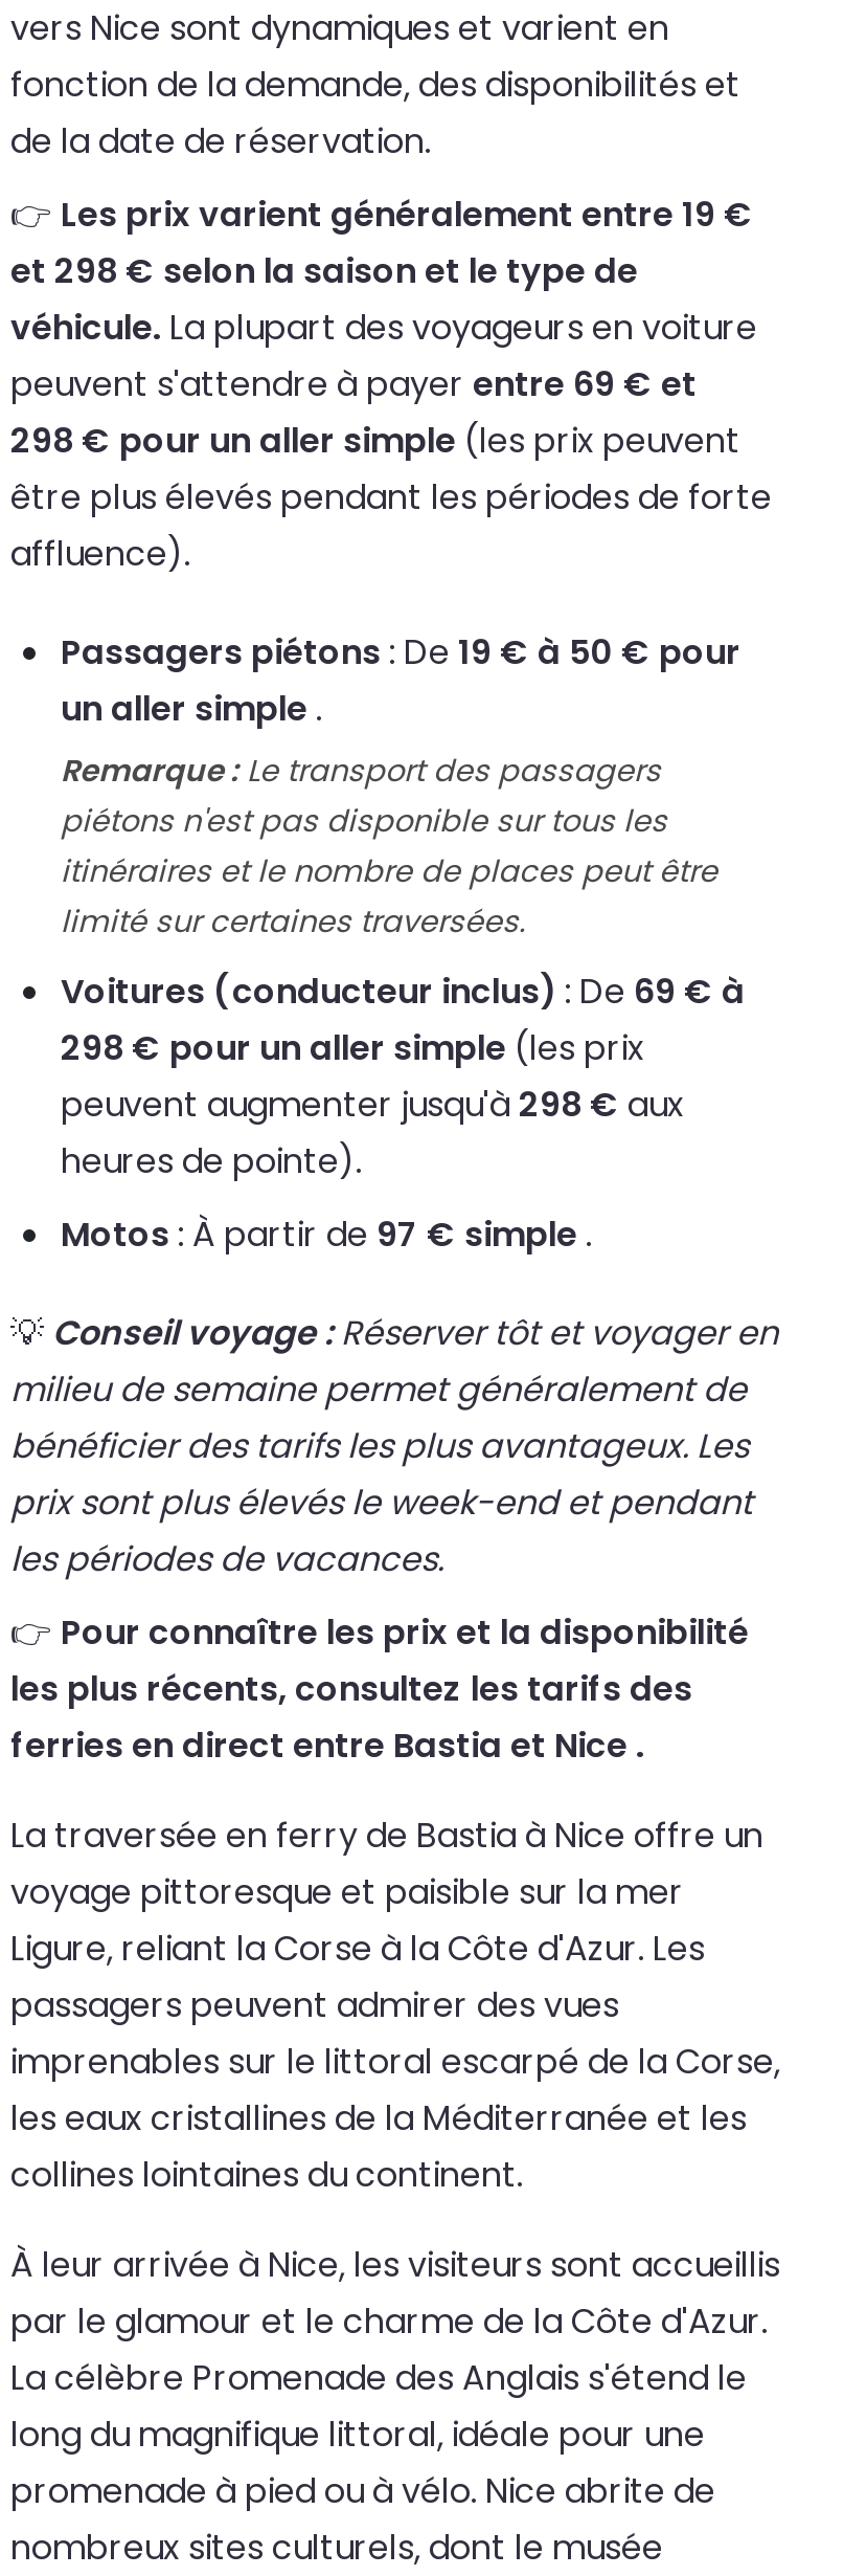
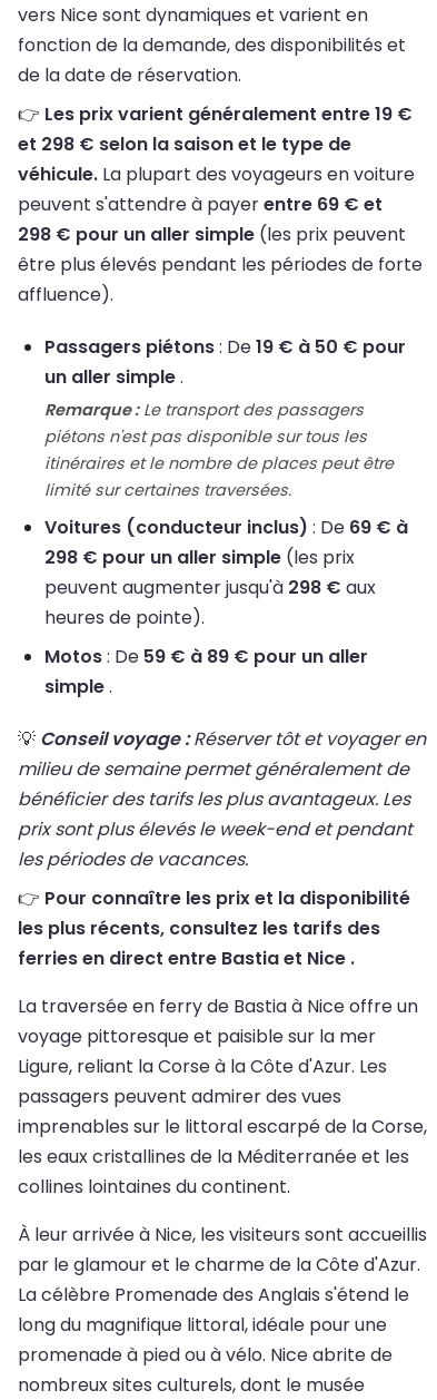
[61,1210,592,1258] Motos: À partir de 97 € simple. -> [44,644,368,699] Motos: De 59 € à 89 € pour un aller | simple.

